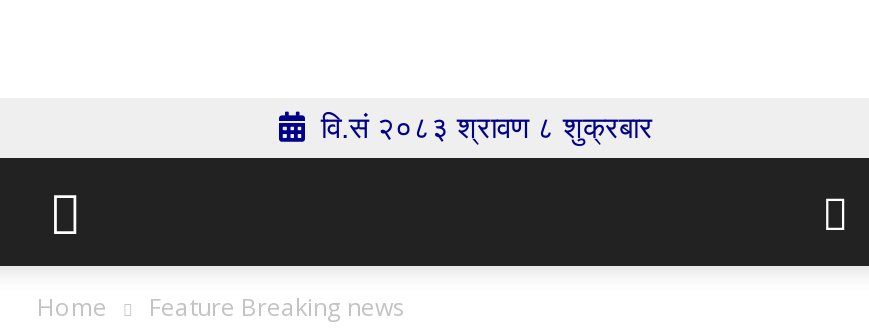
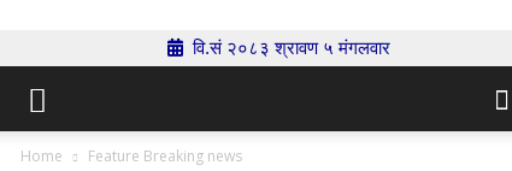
[321,110,653,144] वि.सं २०८३ श्रावण ८ शुक्रबार -> [193,37,390,58] वि.सं २०८३ श्रावण ५ मंगलवार

